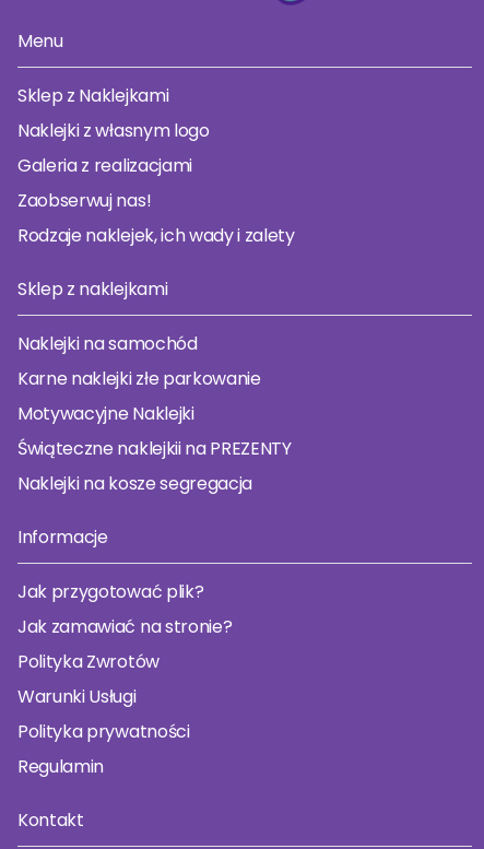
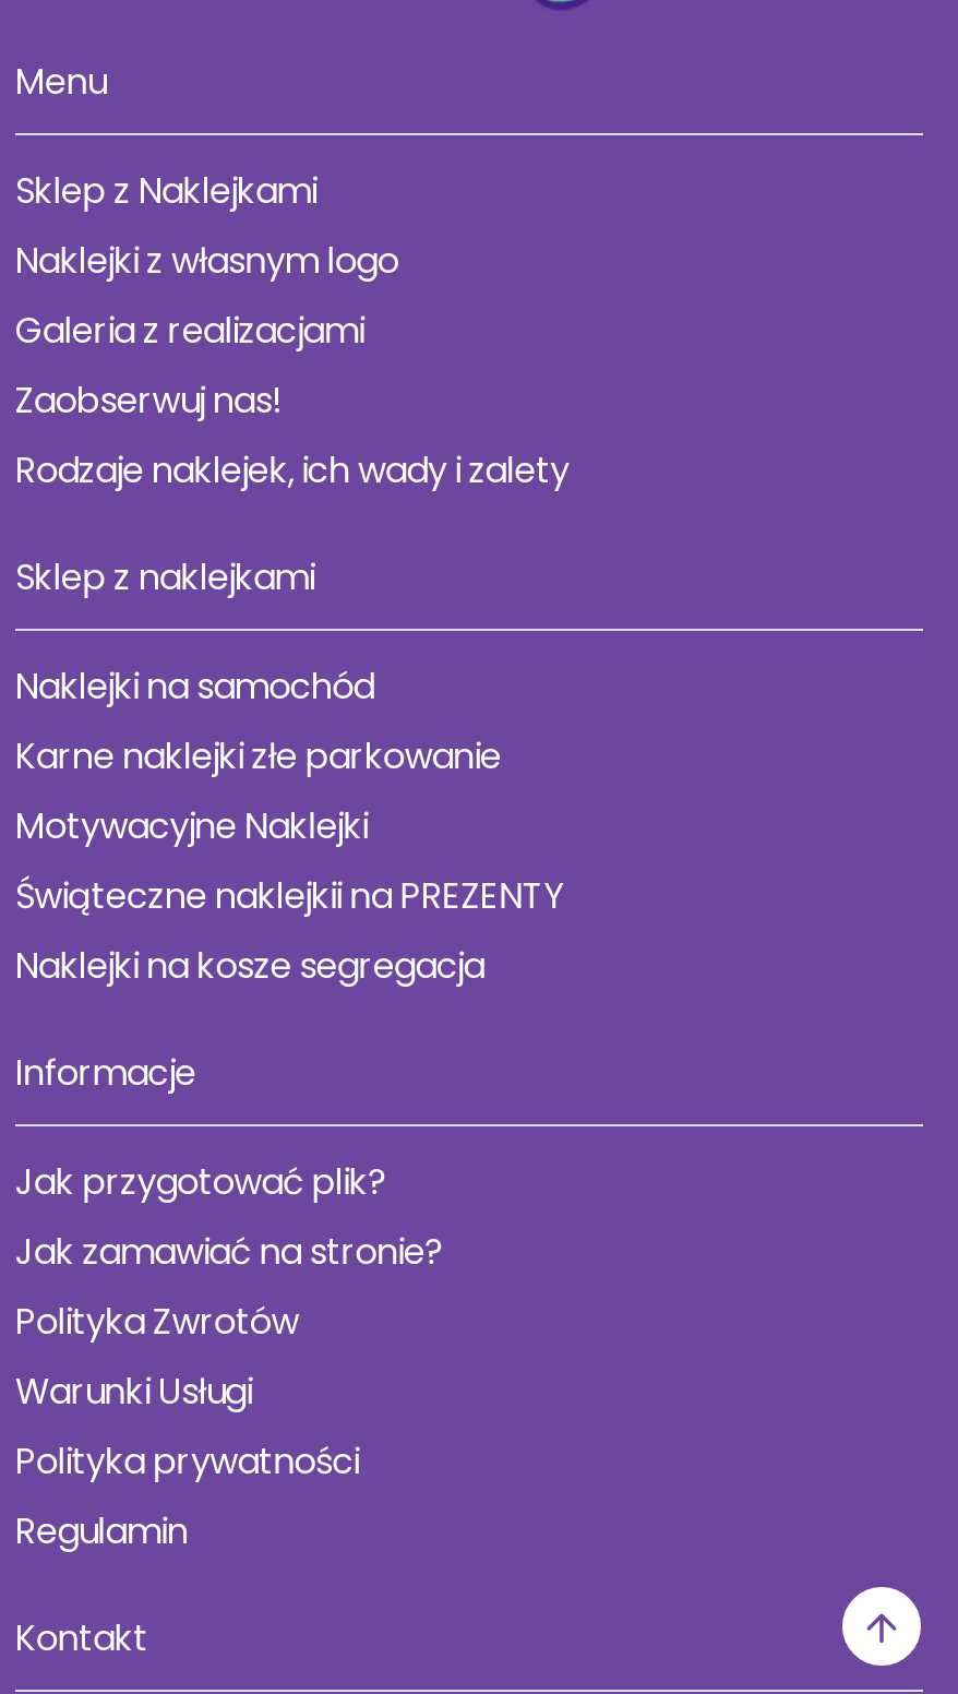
none -> [840,1585,923,1668] [image]

